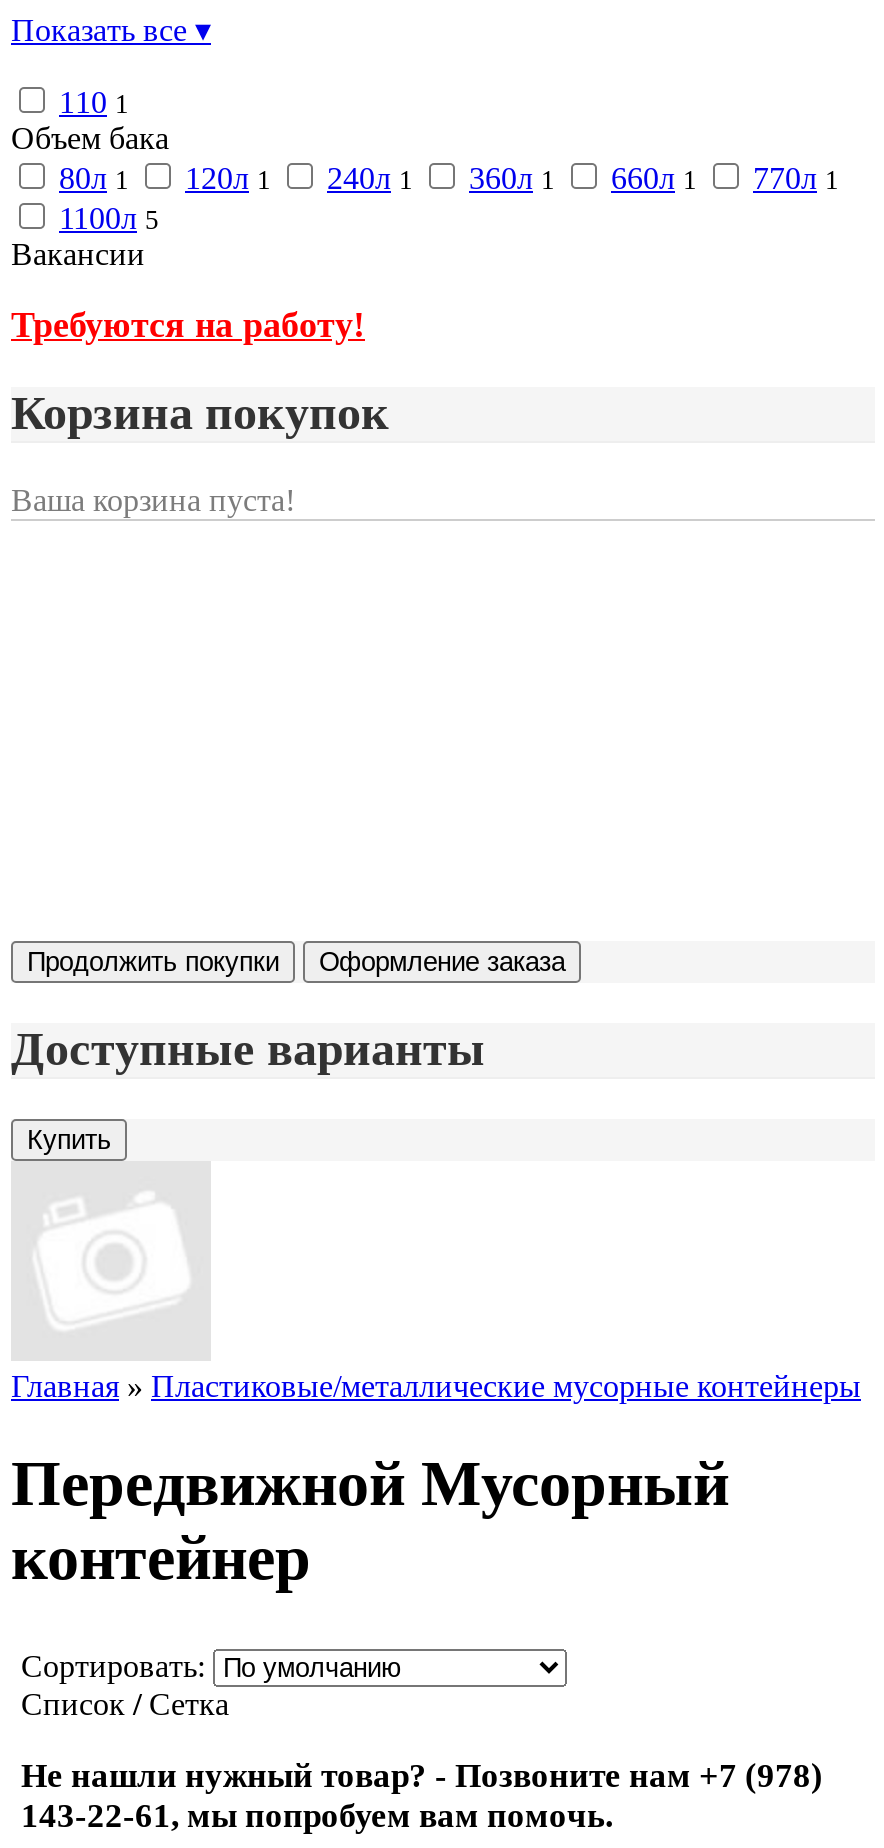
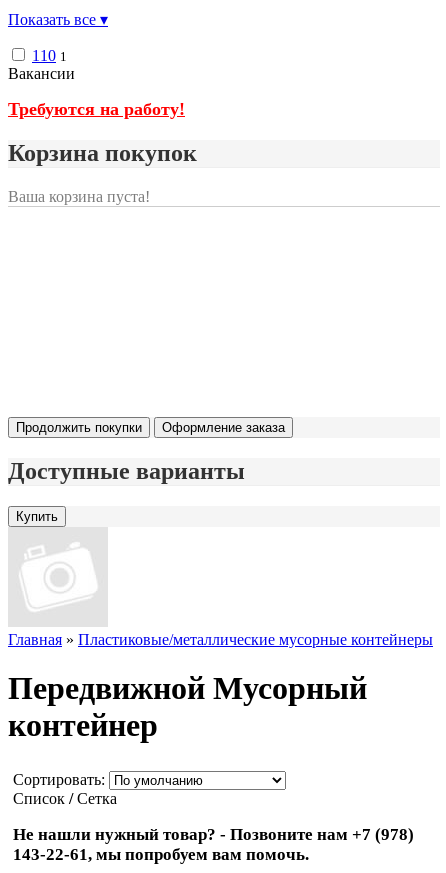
[11,121,839,235] Объем бака | 80л 1 | 120л 1 | 240л 1 | 360л 1 | 660л 1 | 770л 1 | 1100л 5 -> none

